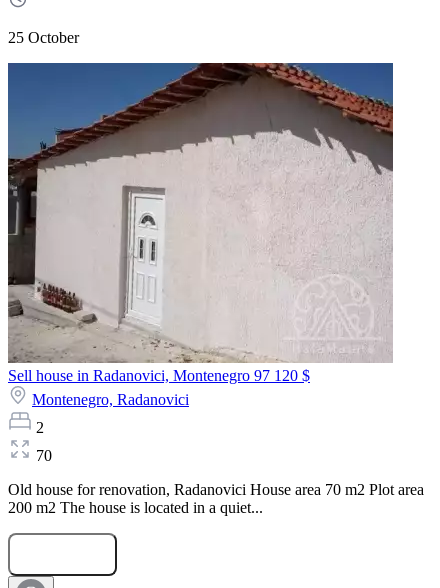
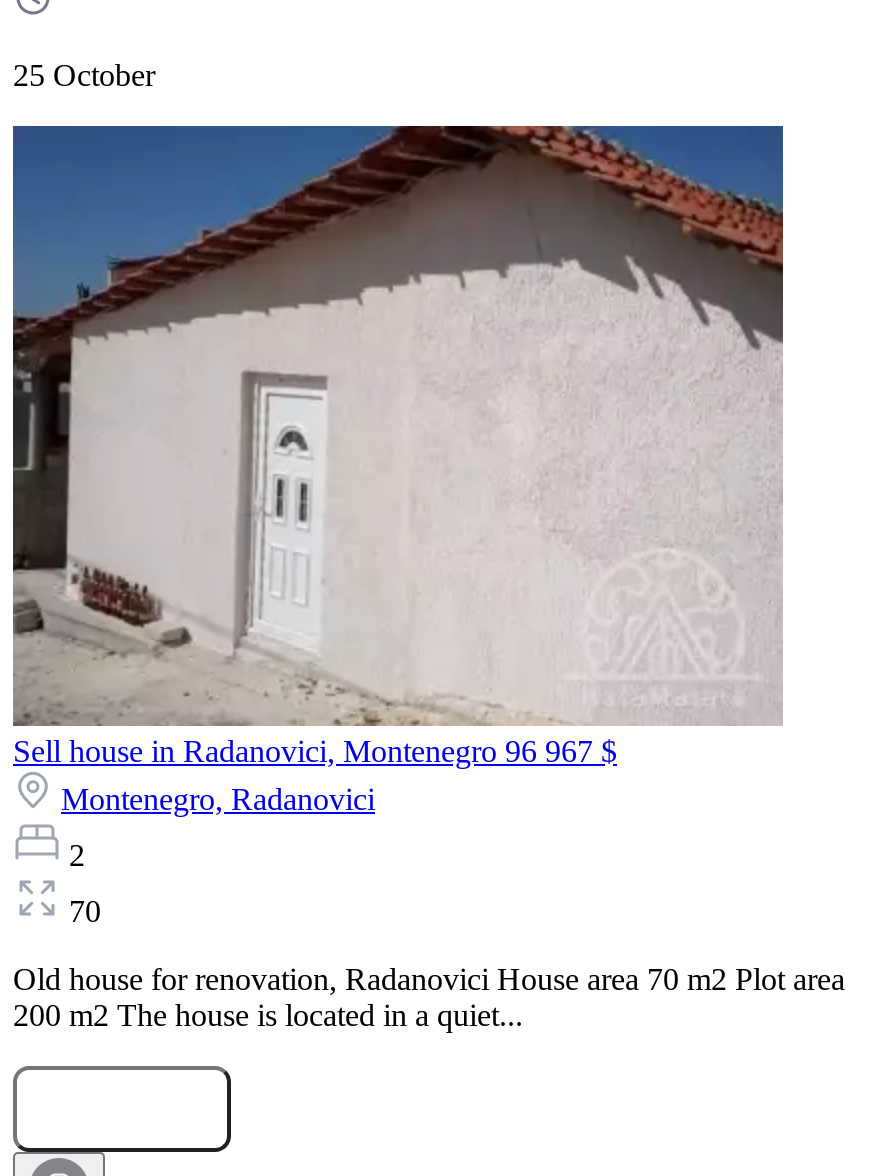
[8,367,310,384] Sell house in Radanovici, Montenegro 97 120 $ -> [13,735,617,769] Sell house in Radanovici, Montenegro 96 967 $

